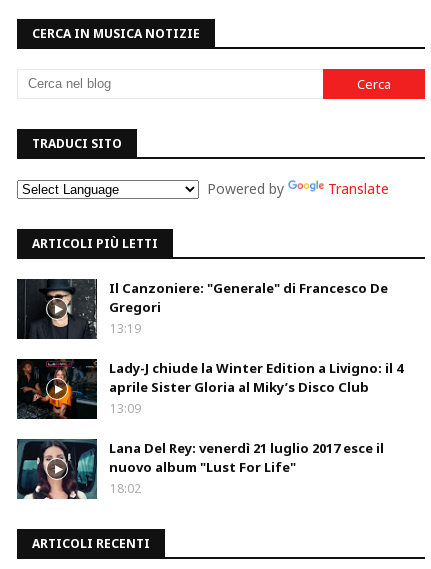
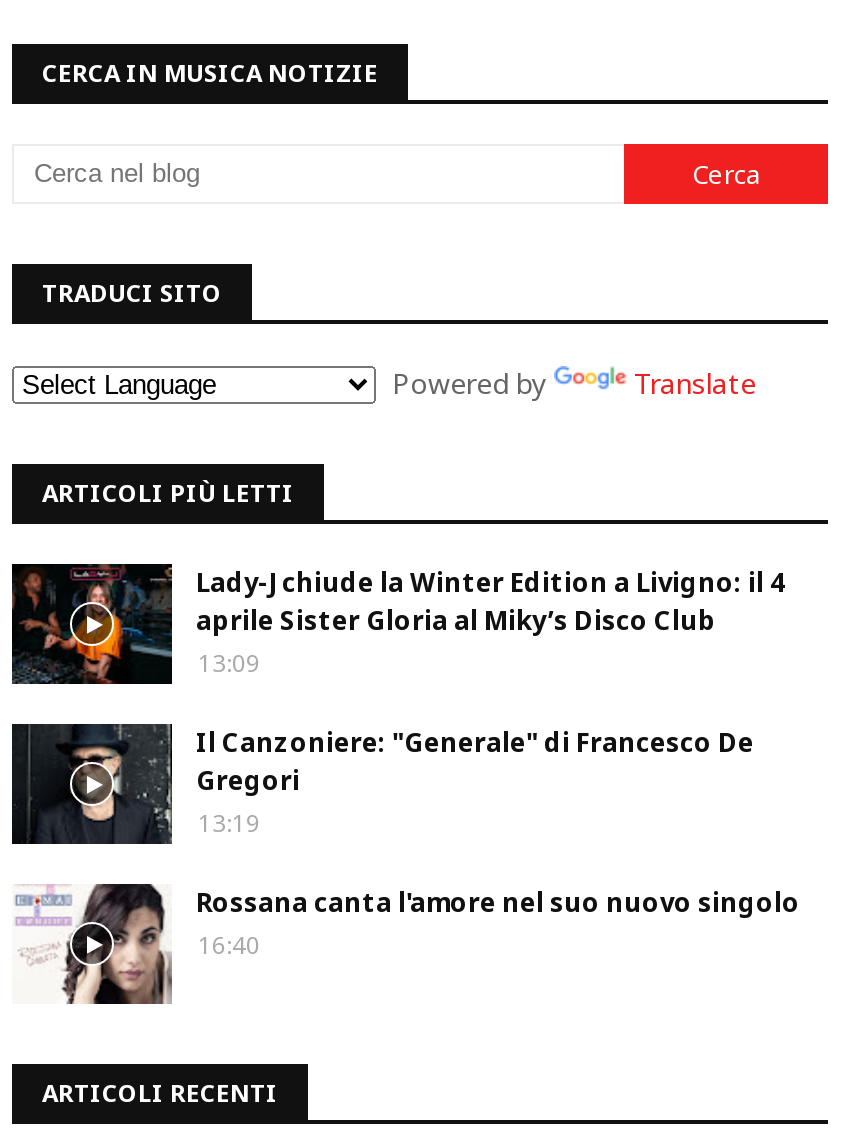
moved [18,278,388,340] -> [14,722,754,846]: [image] | Il Canzoniere: "Generale" di Francesco De | Gregori | 13:19
moved [17,359,403,419] -> [12,564,784,684]: [image] | Lady-J chiude la Winter Edition a Livigno: il 4 | aprile Sister Gloria al Miky’s Disco Club | 13:09
[16,438,384,500] [image] | Lana Del Rey: venerdì 21 luglio 2017 esce il | nuovo album "Lust For Life" | 18:02 -> [12,884,800,1004] [image] | Rossana canta l'amore nel suo nuovo singolo | 16:40

